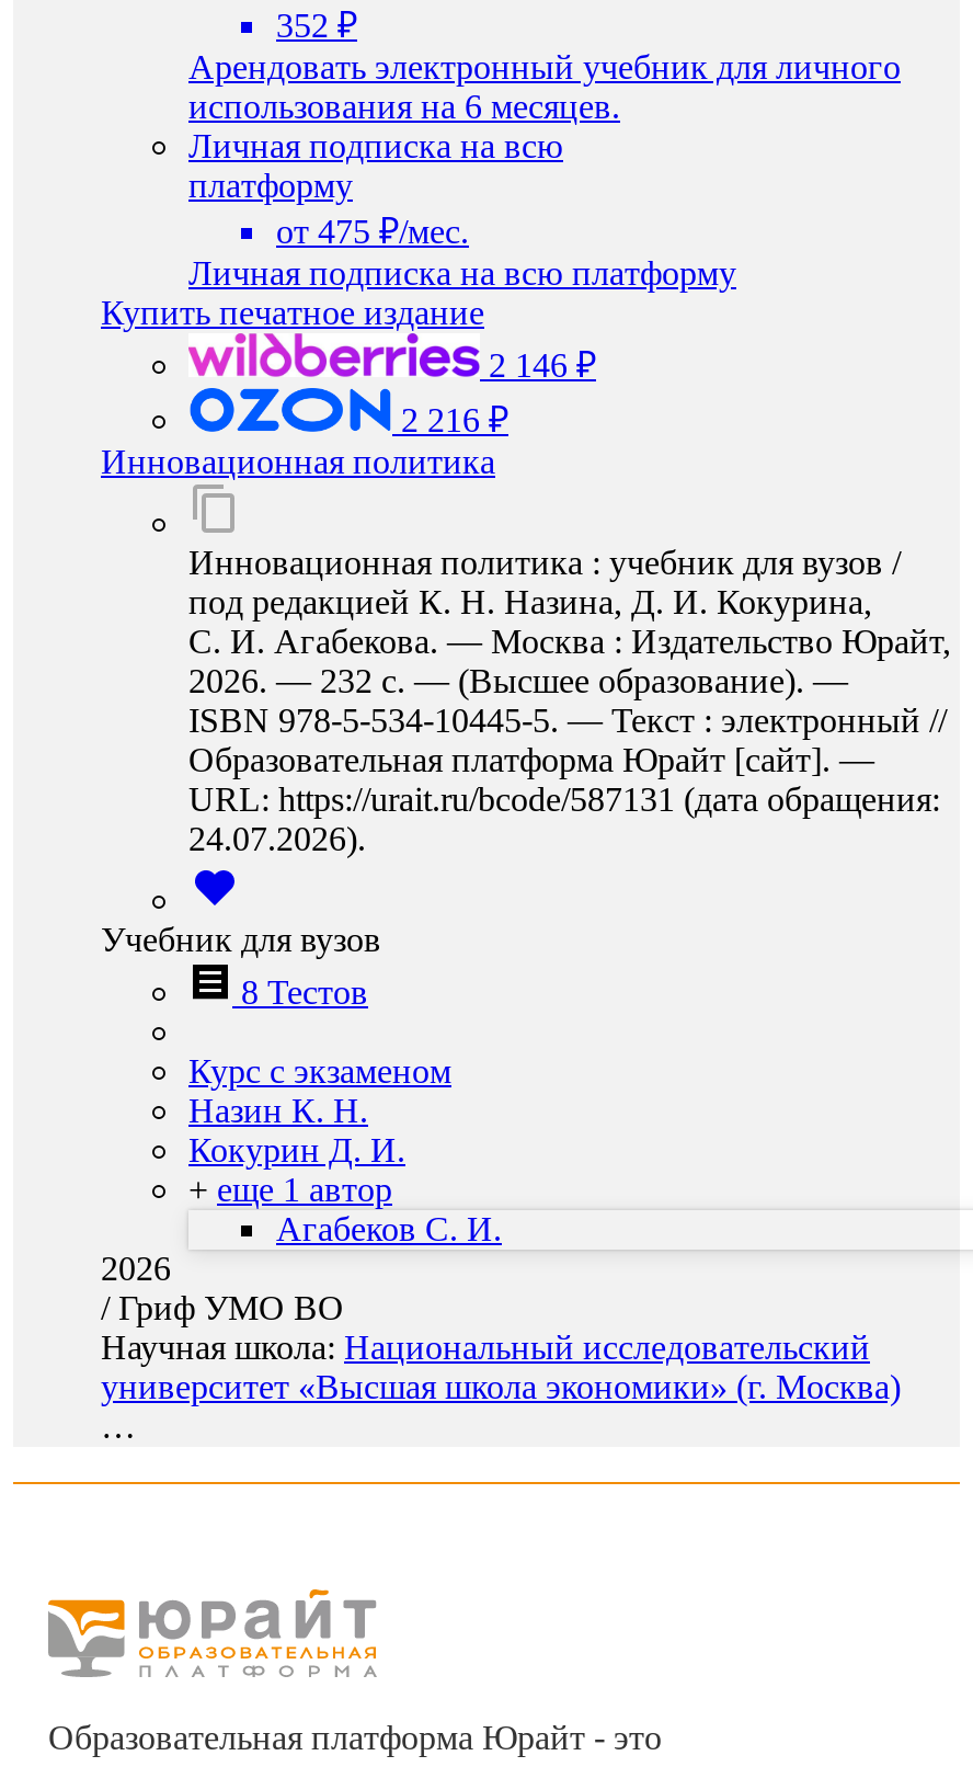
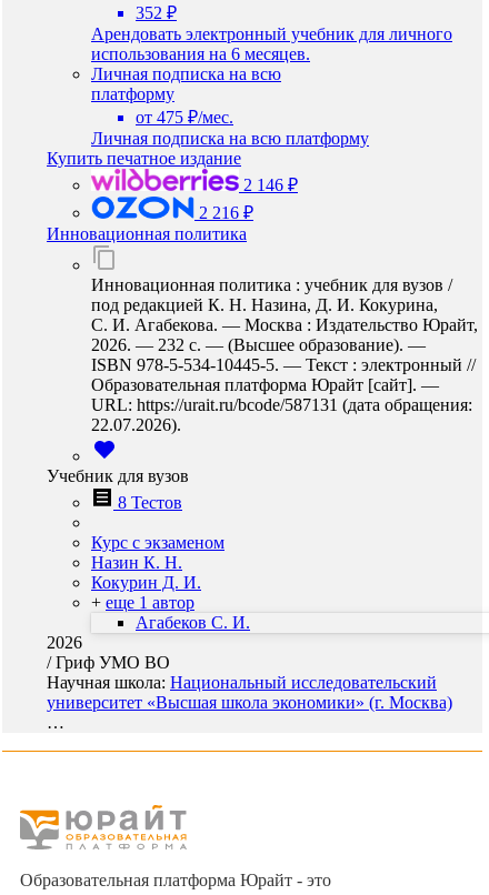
[188,820,366,857] 24.07.2026). -> [91,415,181,434] 22.07.2026).

